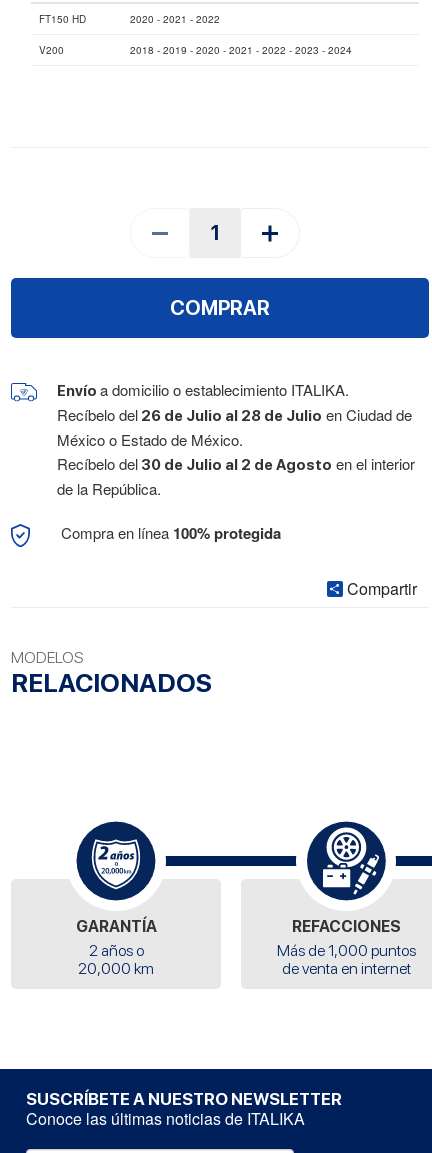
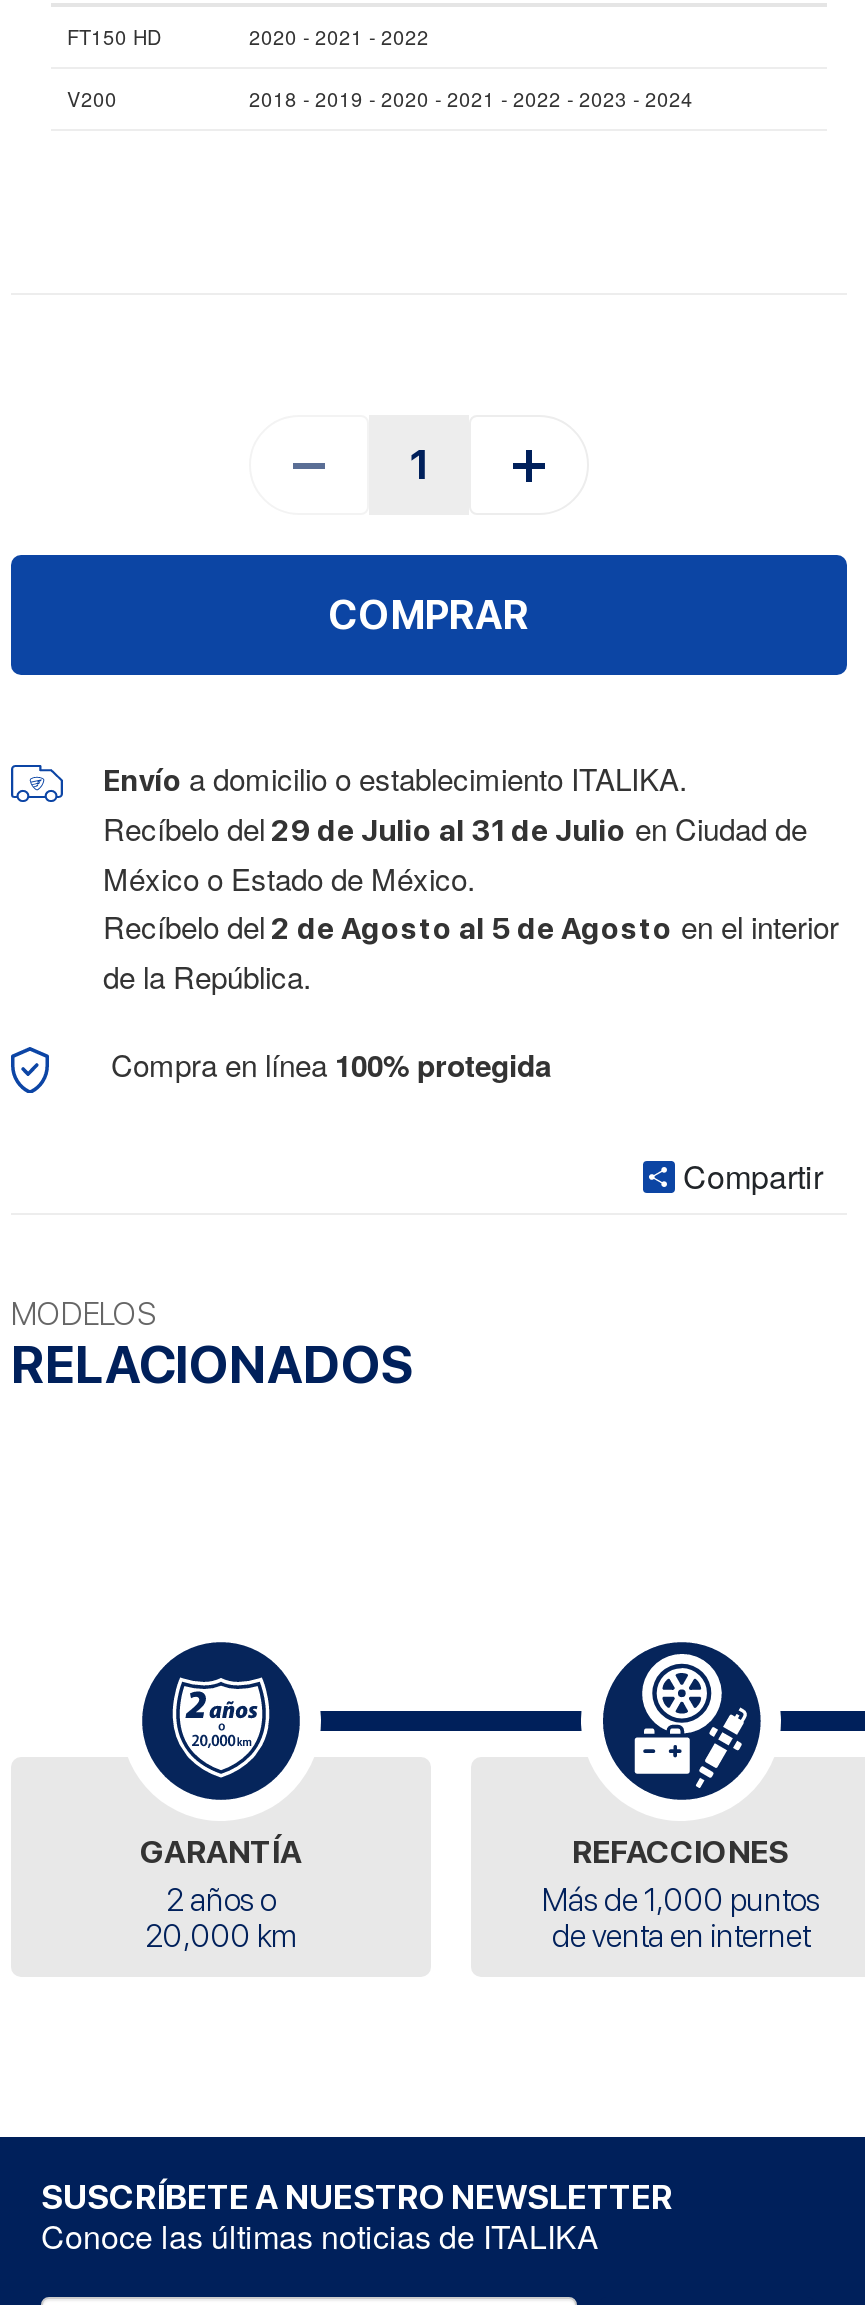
[57,404,412,425] Recíbelo del 26 de Julio al 28 de Julio en Ciudad de -> [103,808,807,850] Recíbelo del 29 de Julio al 31 de Julio en Ciudad de
[57,453,415,474] Recíbelo del 30 de Julio al 2 de Agosto en el interior -> [103,906,839,948] Recíbelo del 2 de Agosto al 5 de Agosto en el interior

